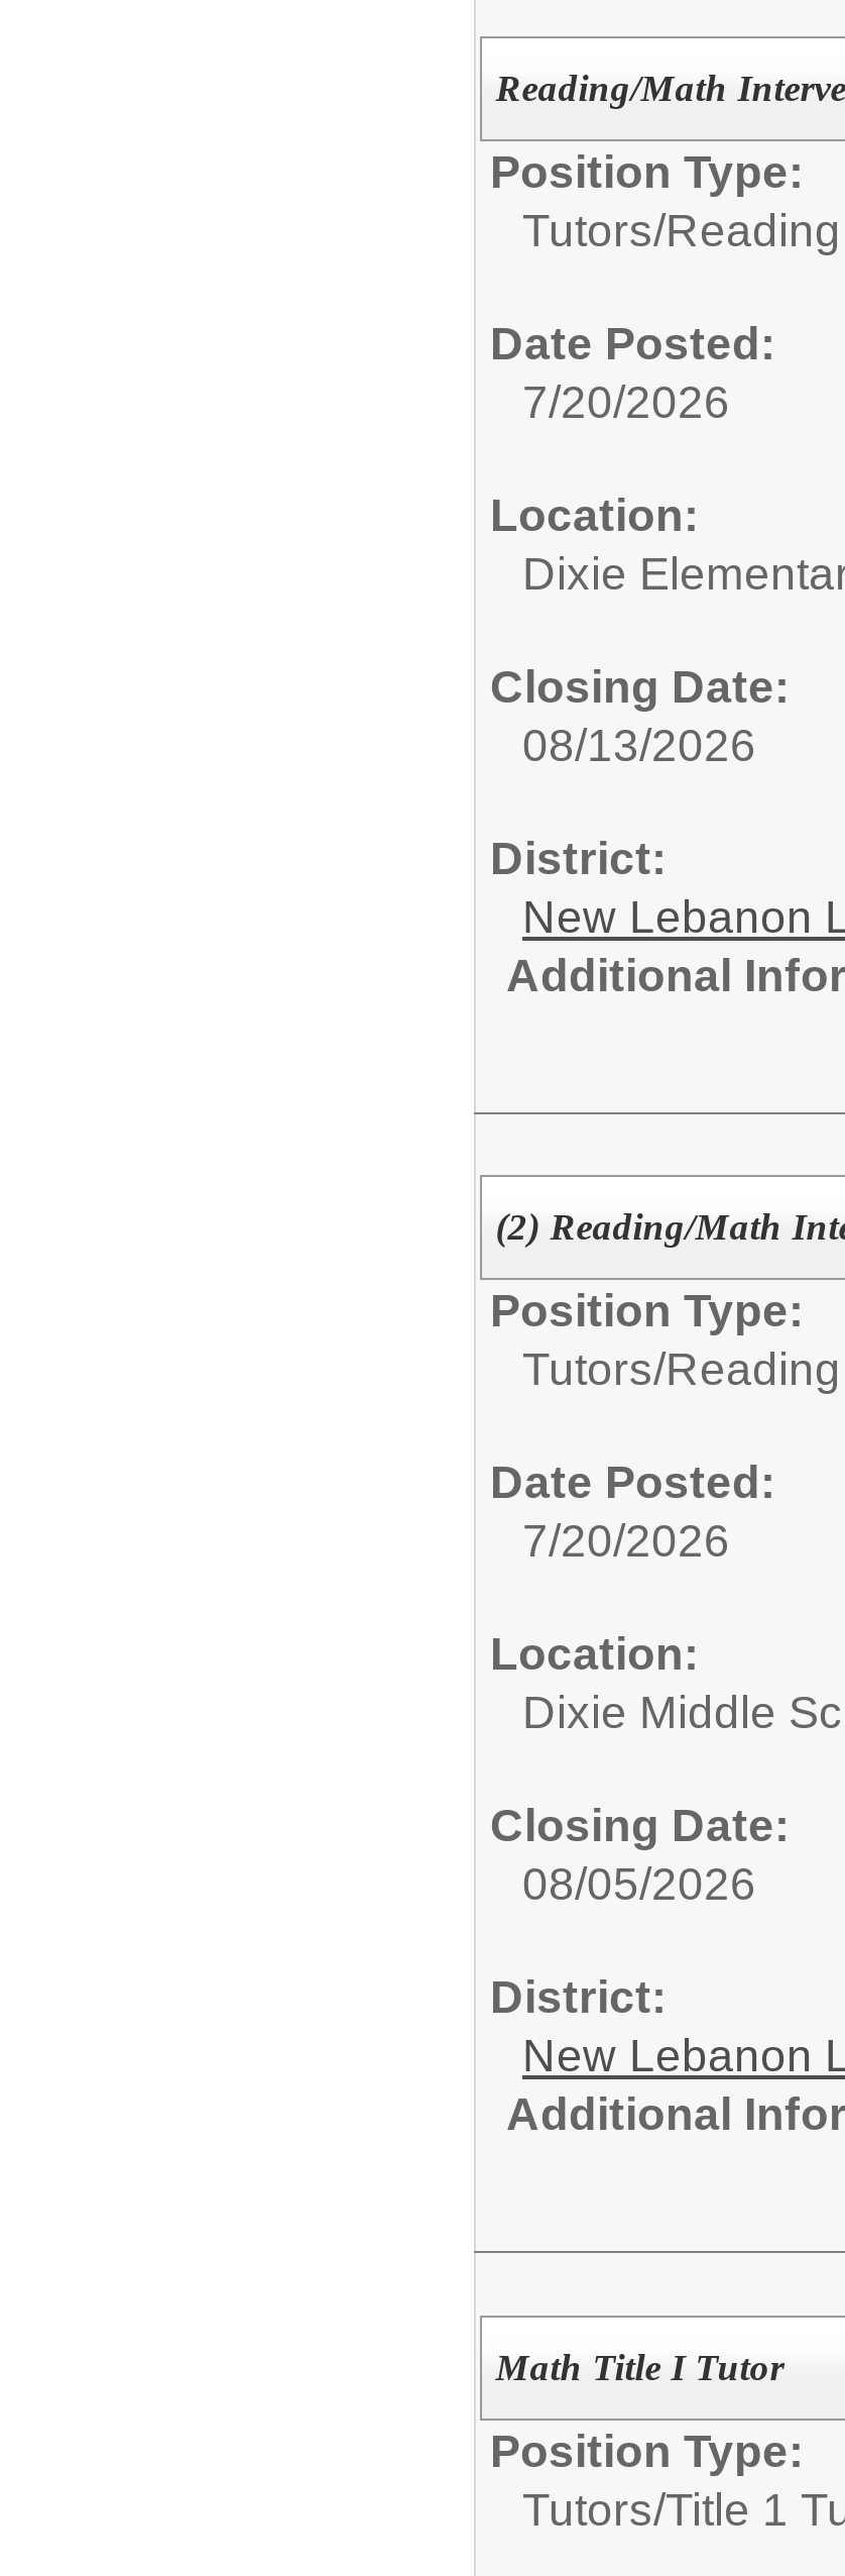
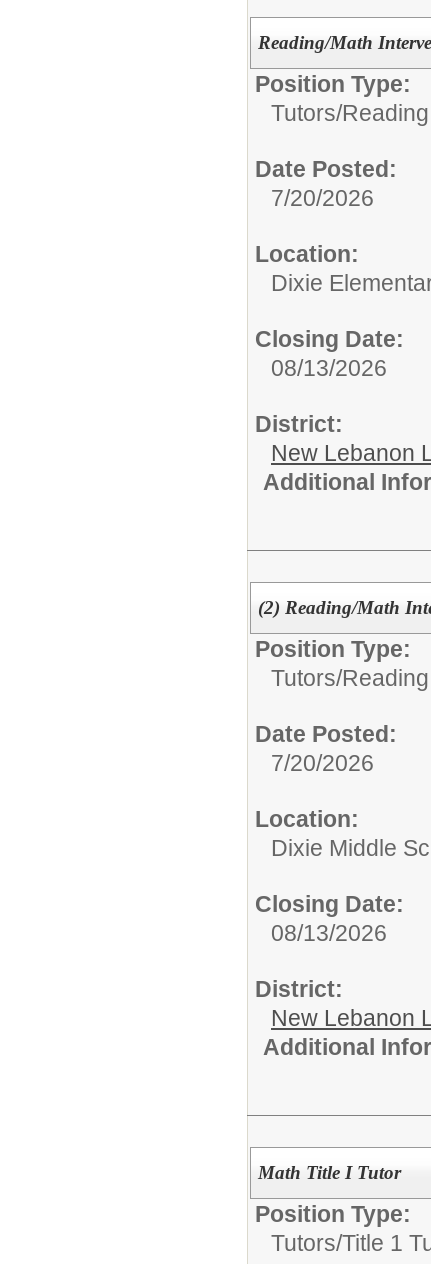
[522,1857,756,1910] 08/05/2026 -> [271,920,387,946] 08/13/2026

